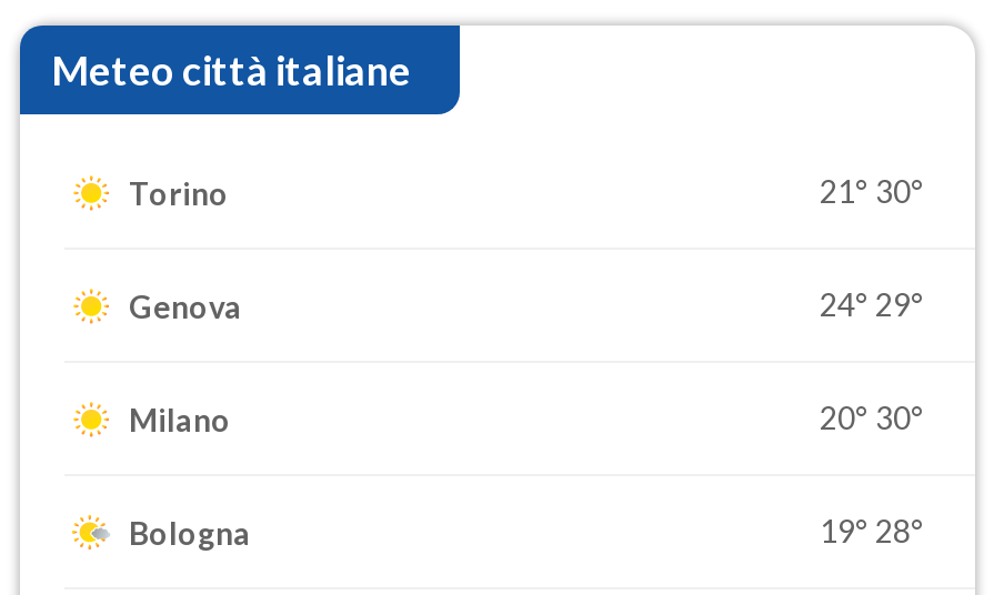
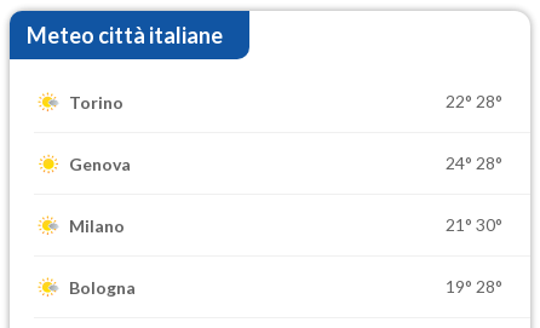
[820,171,924,209] 21° 30° -> [446,90,502,111] 22° 28°
[820,284,924,322] 24° 29° -> [446,152,502,172] 24° 28°
[820,397,924,435] 20° 30° -> [446,214,502,234] 21° 30°

